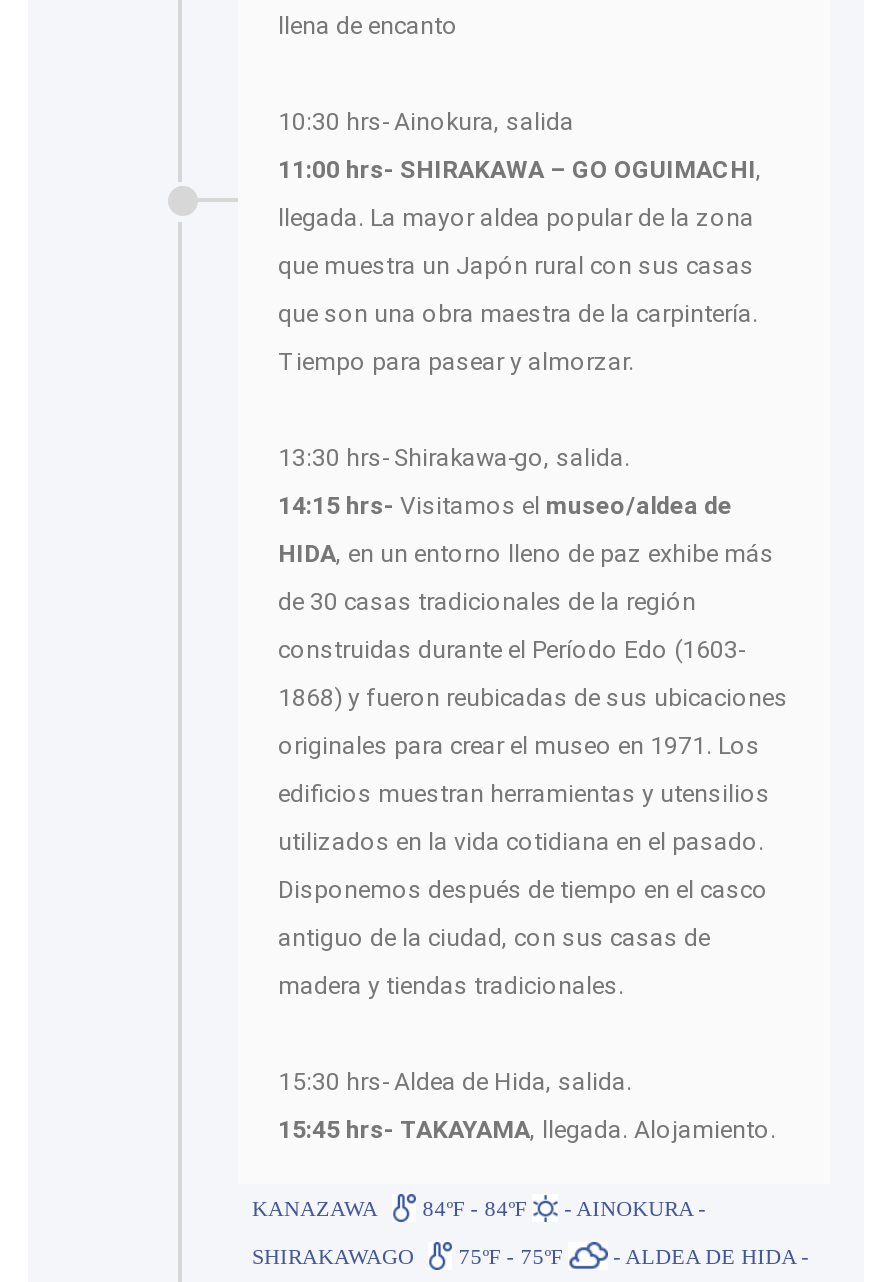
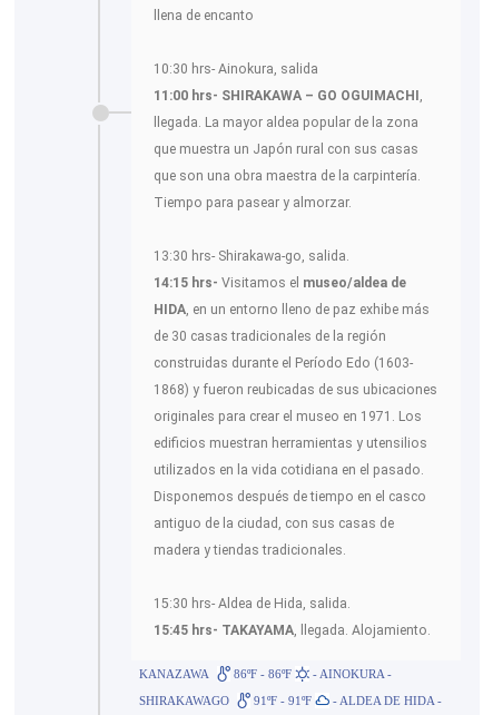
[252,1196,706,1220] KANAZAWA 84ºF - 84ºF - AINOKURA - -> [139,667,392,680] KANAZAWA 86ºF - 86ºF - AINOKURA -
[252,1244,809,1268] SHIRAKAWAGO 75ºF - 75ºF - ALDEA DE HIDA - -> [139,694,442,707] SHIRAKAWAGO 91ºF - 91ºF - ALDEA DE HIDA -

